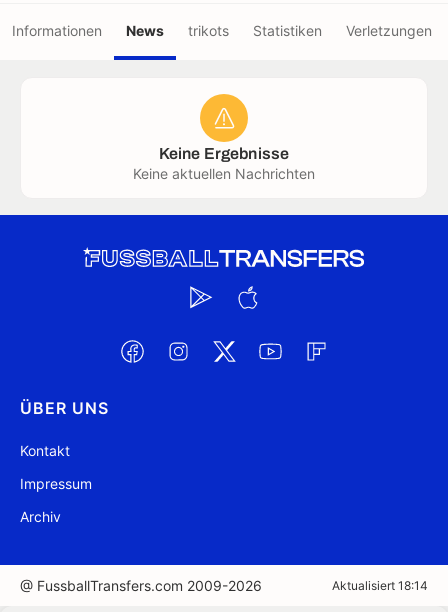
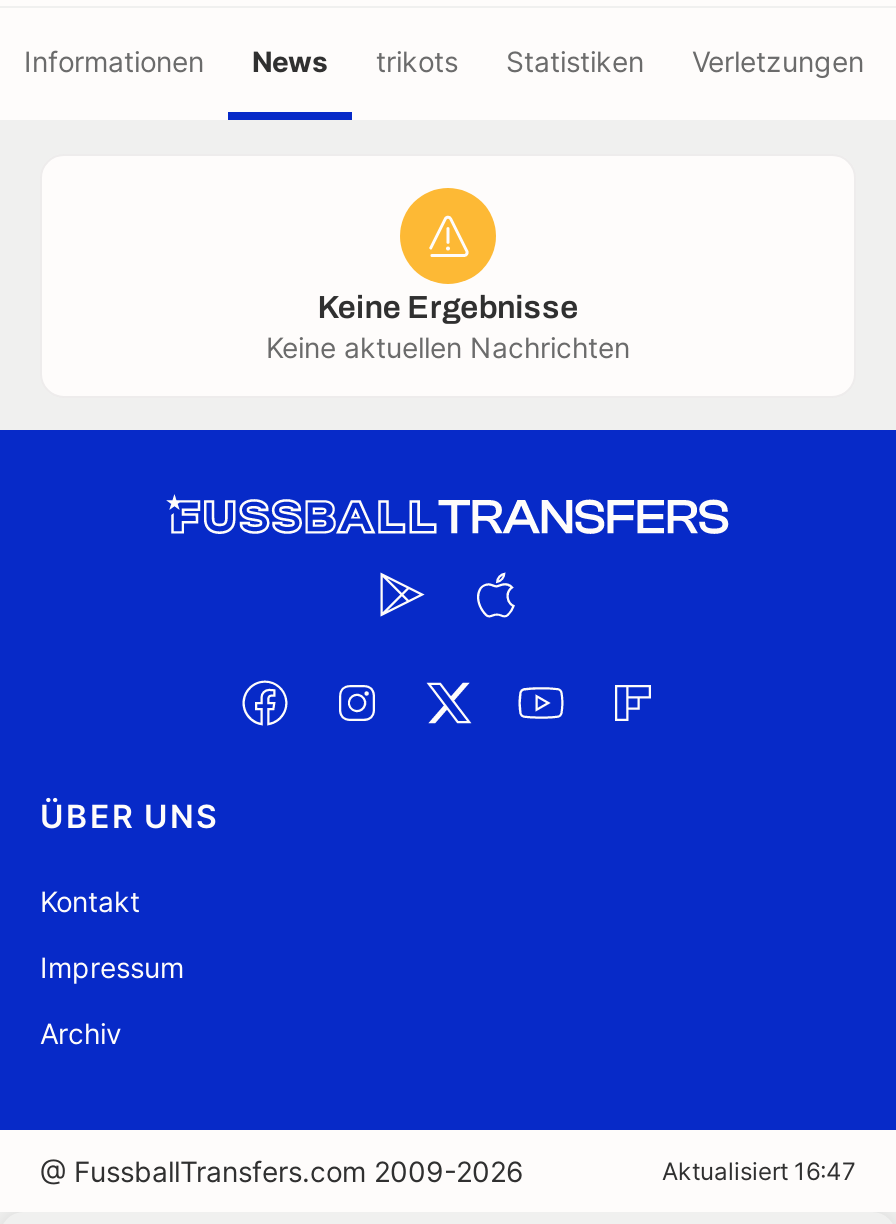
[332,578,428,593] Aktualisiert 18:14 -> [662,1156,856,1186] Aktualisiert 16:47

